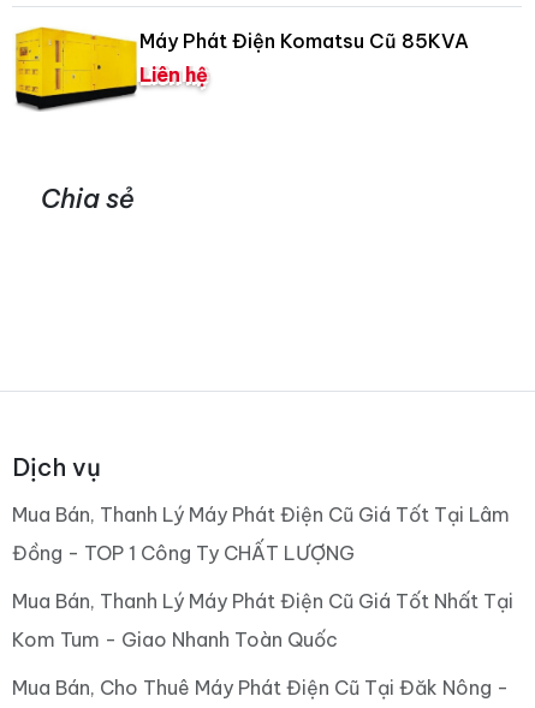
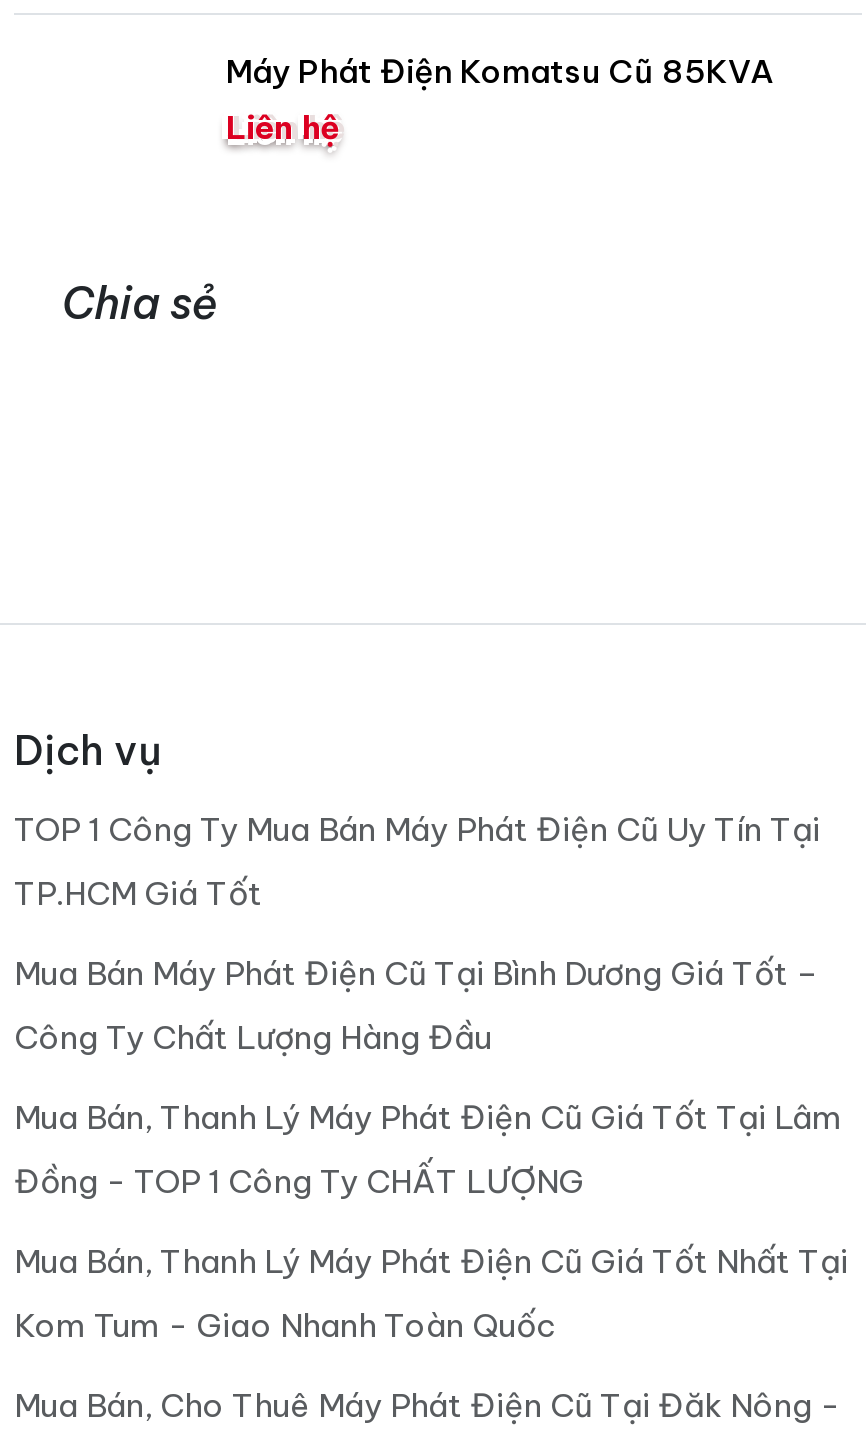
[14,26,138,112] [image] -> none
none -> [14,810,820,1058] TOP 1 Công Ty Mua Bán Máy Phát Điện Cũ Uy Tín Tại | TP.HCM Giá Tốt | Mua Bán Máy Phát Điện Cũ Tại Bình Dương Giá Tốt – | Công Ty Chất Lượng Hàng Đầu

